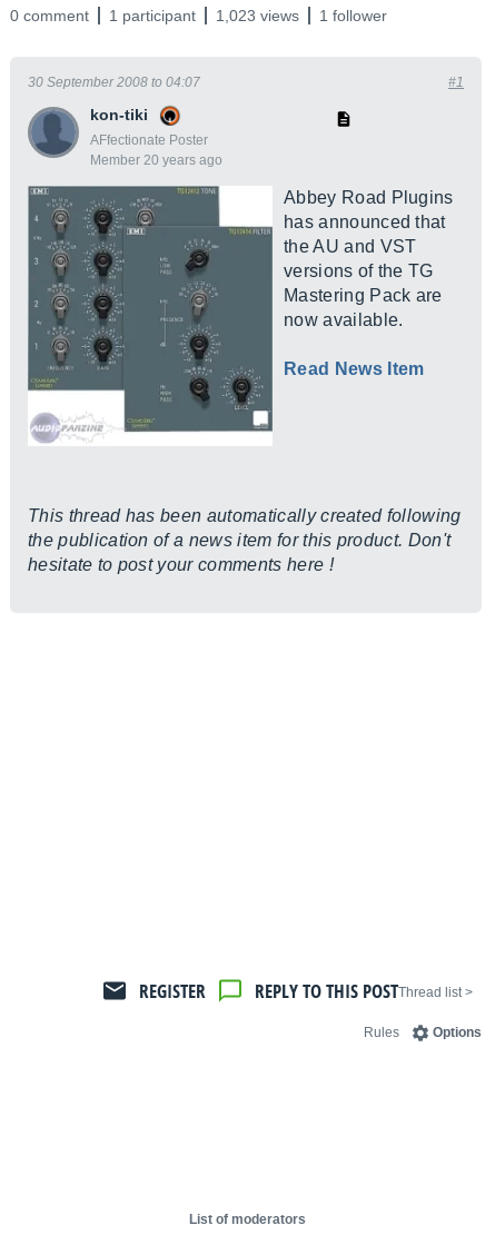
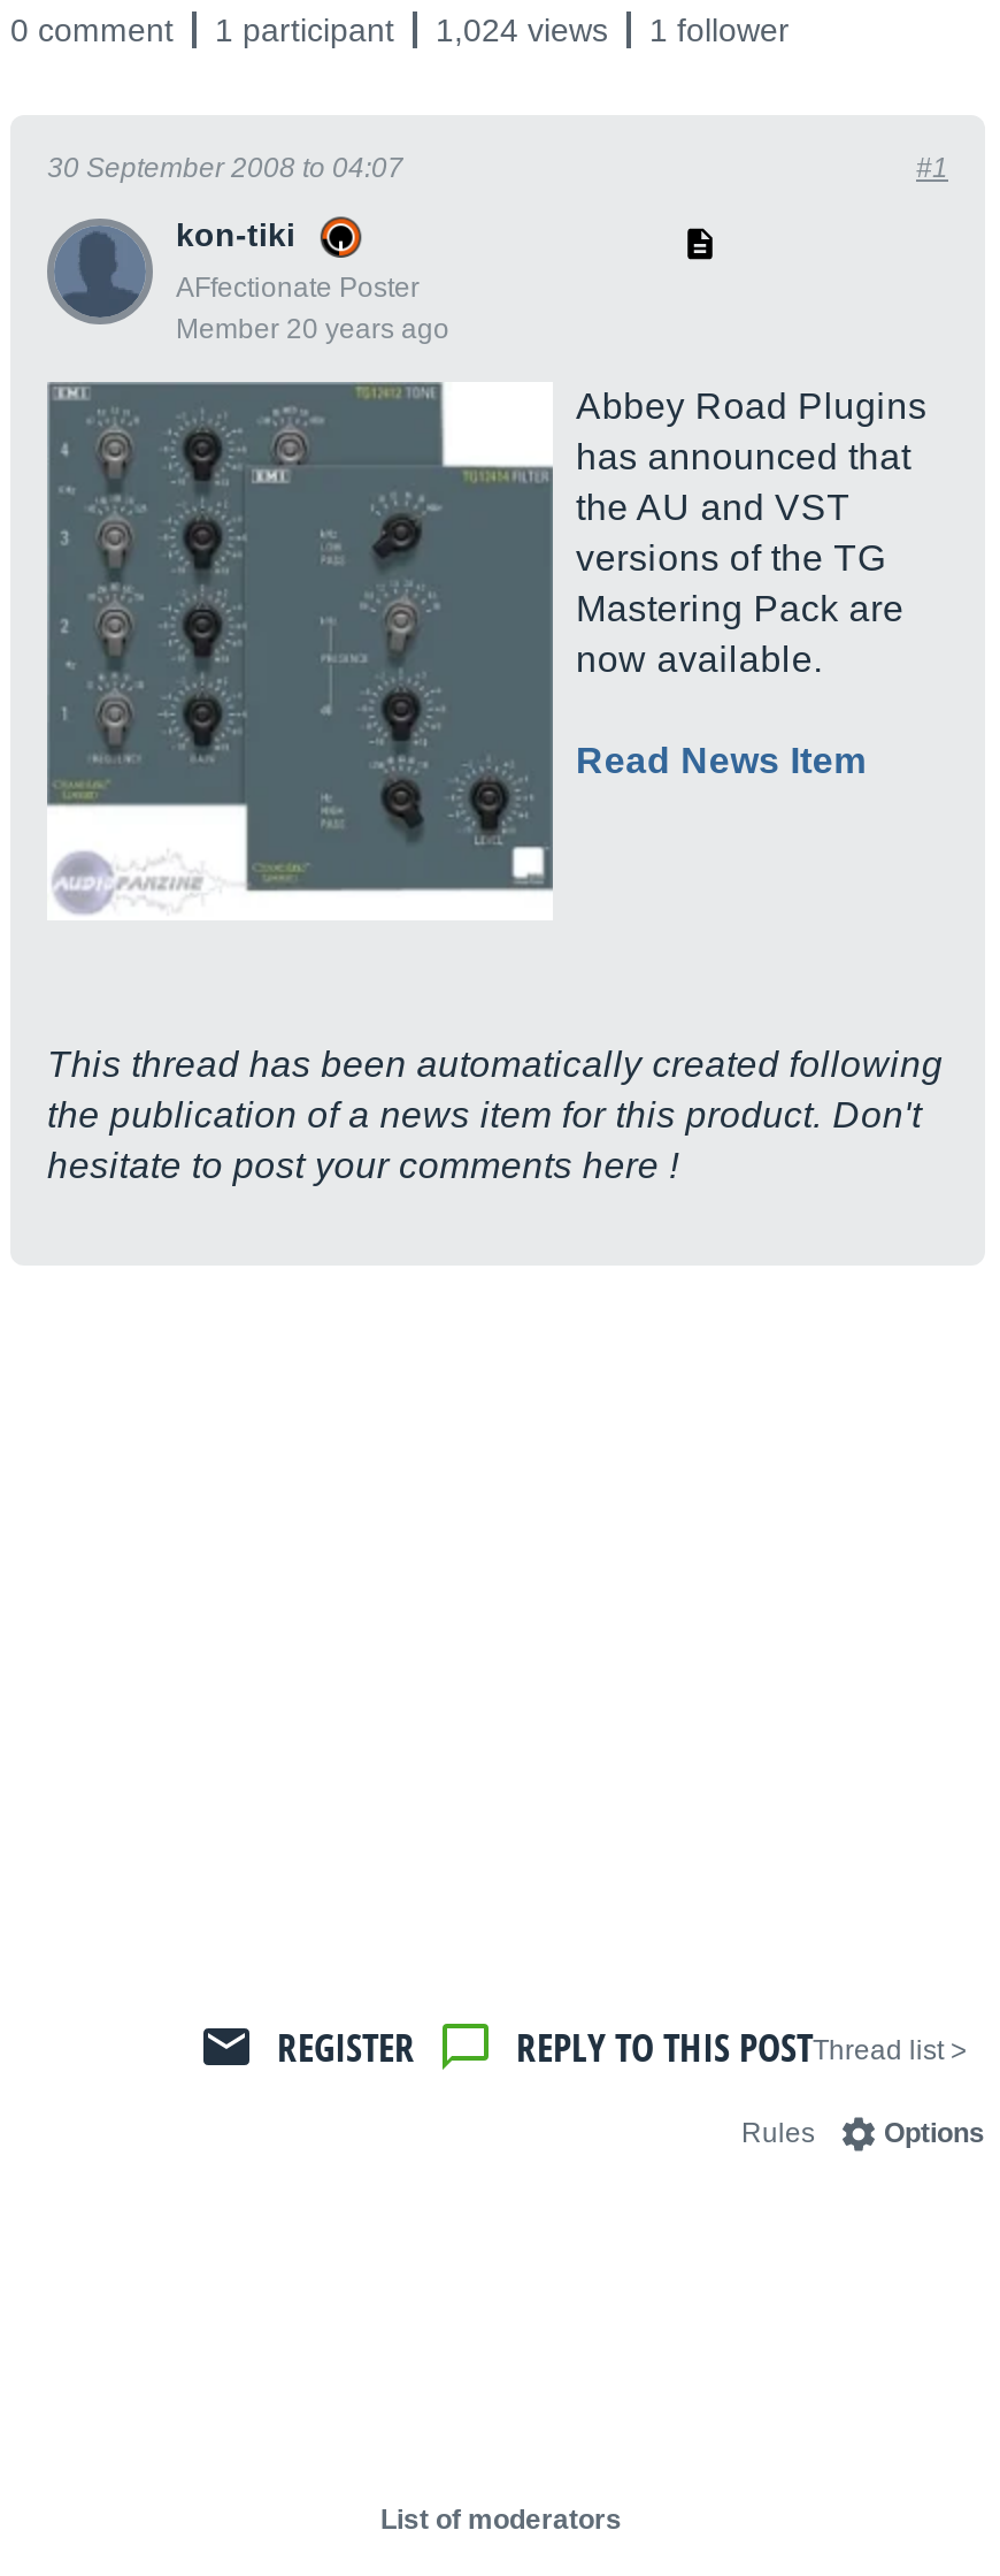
[10,7,387,24] 0 comment 1 participant 1,023 views 1 follower -> [10,12,790,48] 0 comment 1 participant 1,024 views 1 follower

